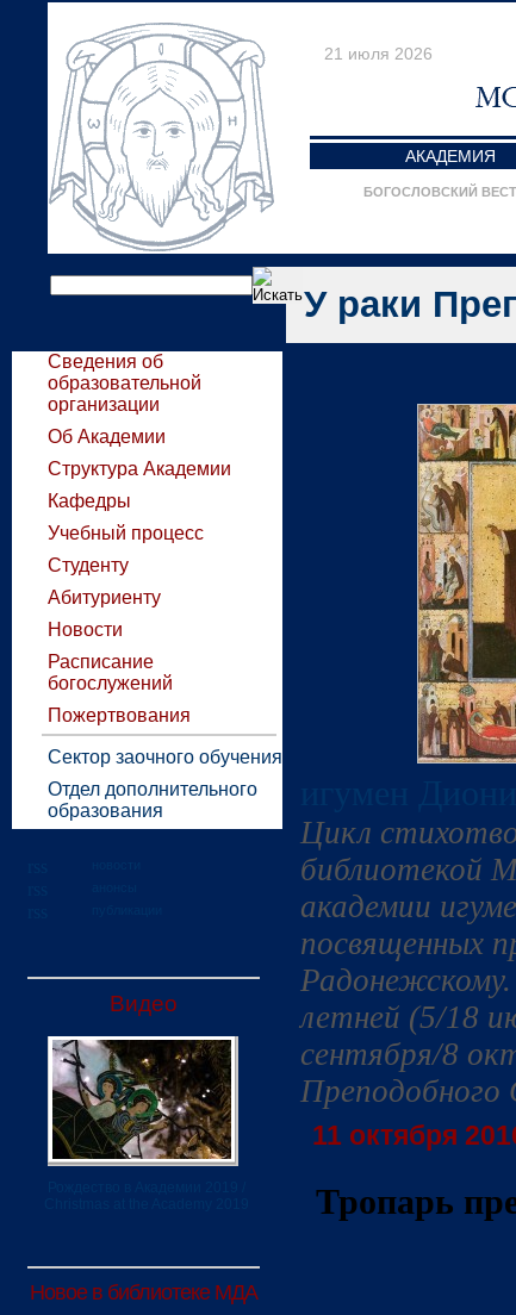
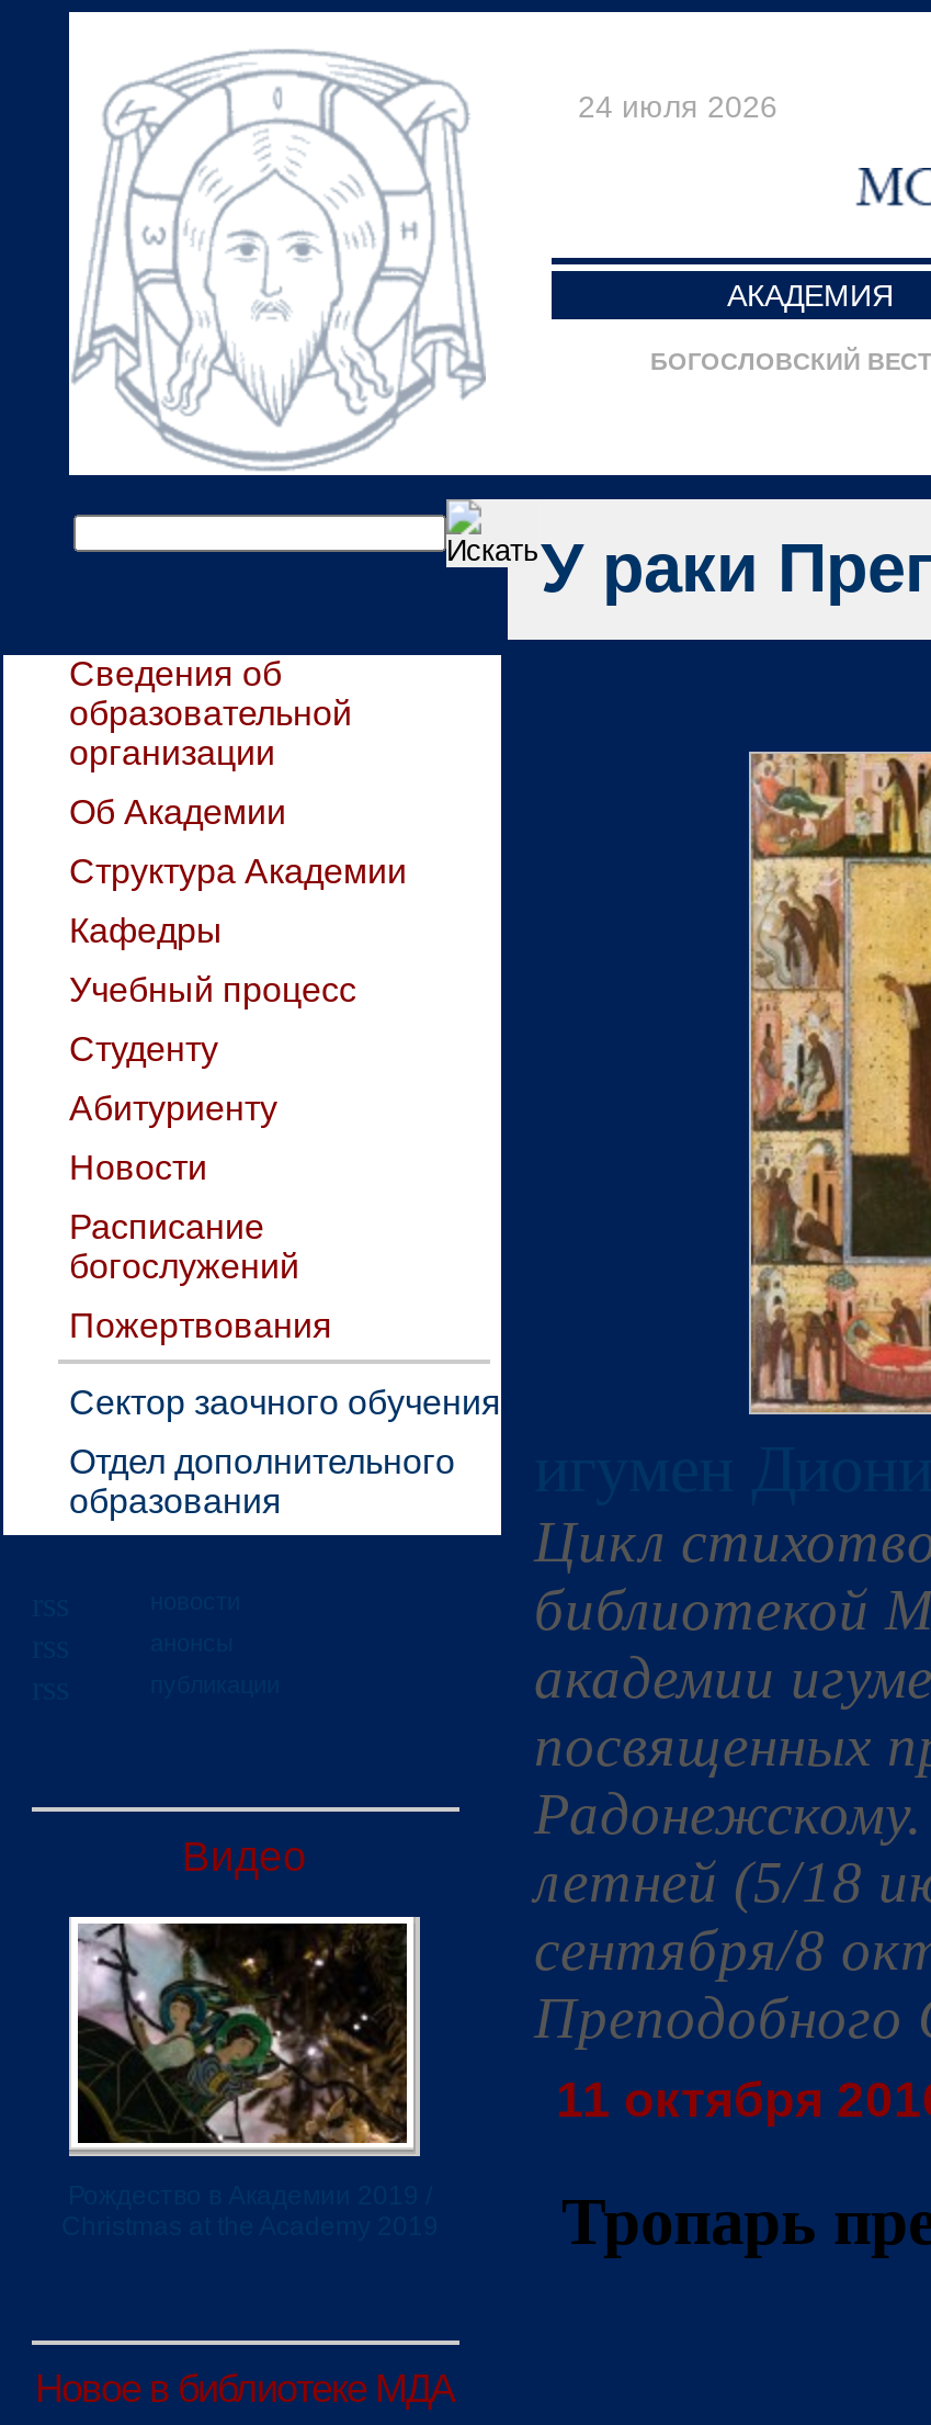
[324,44,433,63] 21 июля 2026 -> [578,89,777,124] 24 июля 2026

